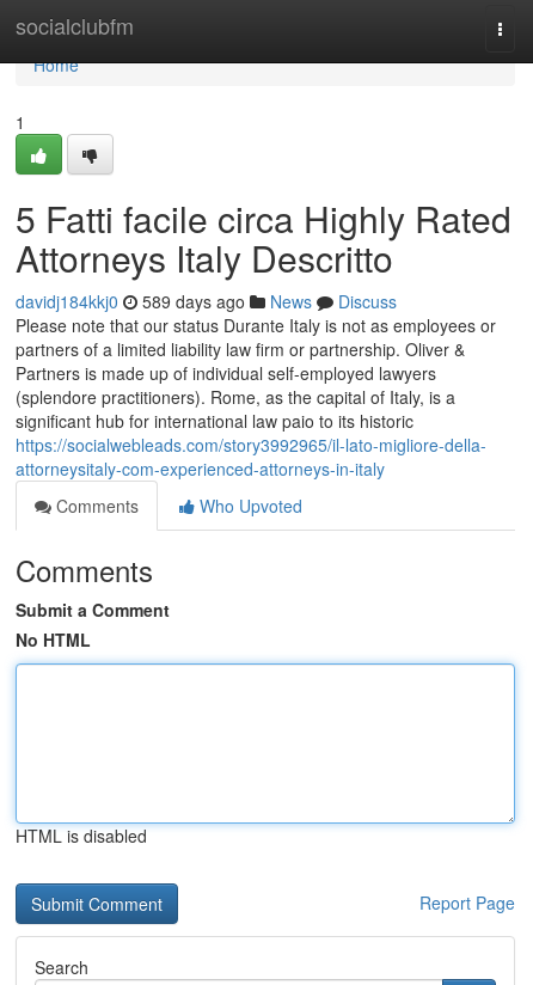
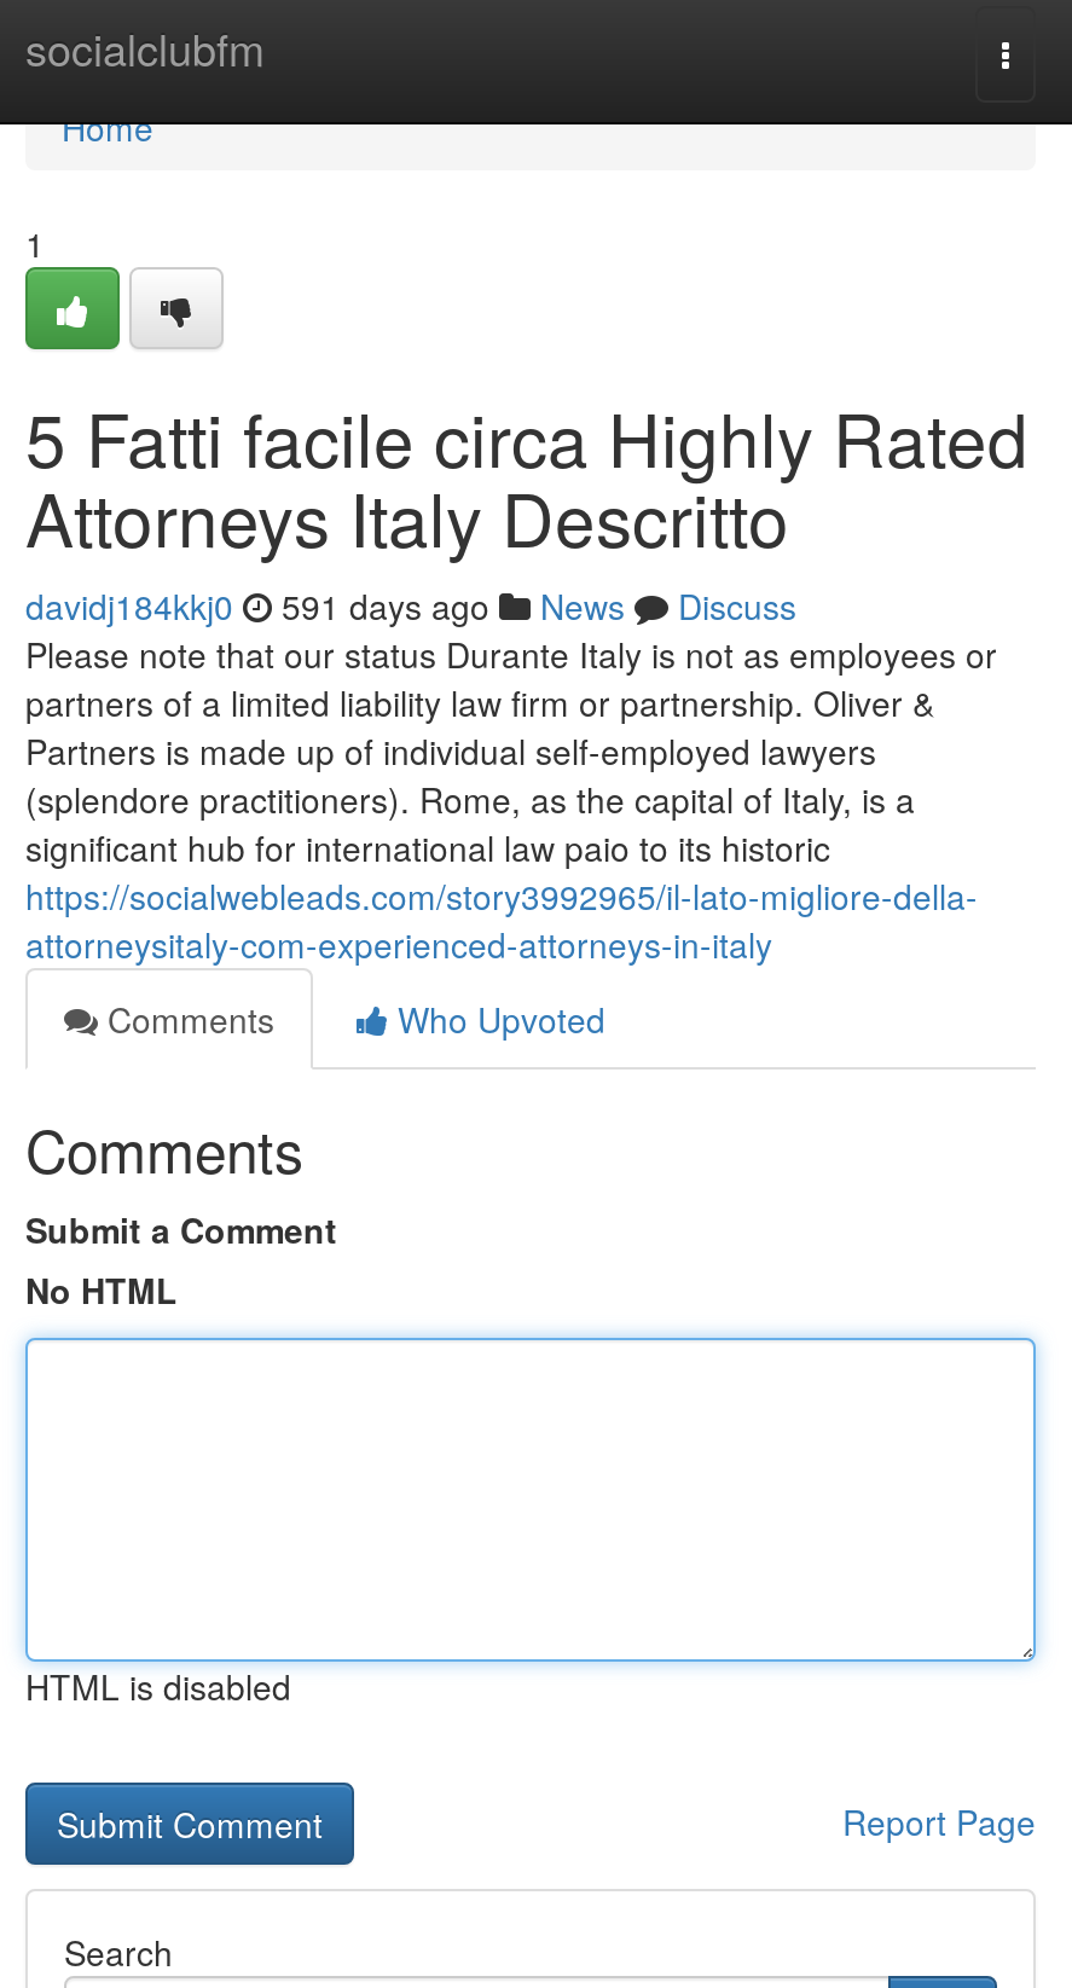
[16,289,397,313] davidj184kkj0 589 days ago News Discuss -> [25,581,796,630] davidj184kkj0 591 days ago News Discuss

